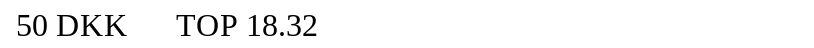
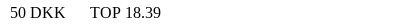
[16,7,318,41] 50 DKK TOP 18.32 -> [10,4,161,21] 50 DKK TOP 18.39

